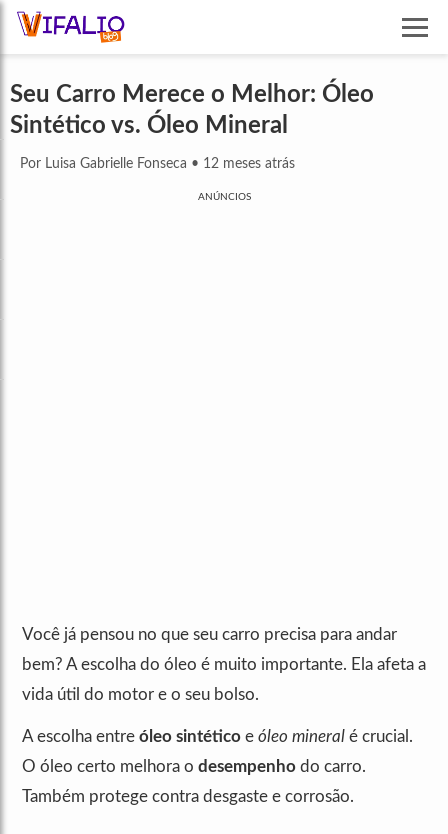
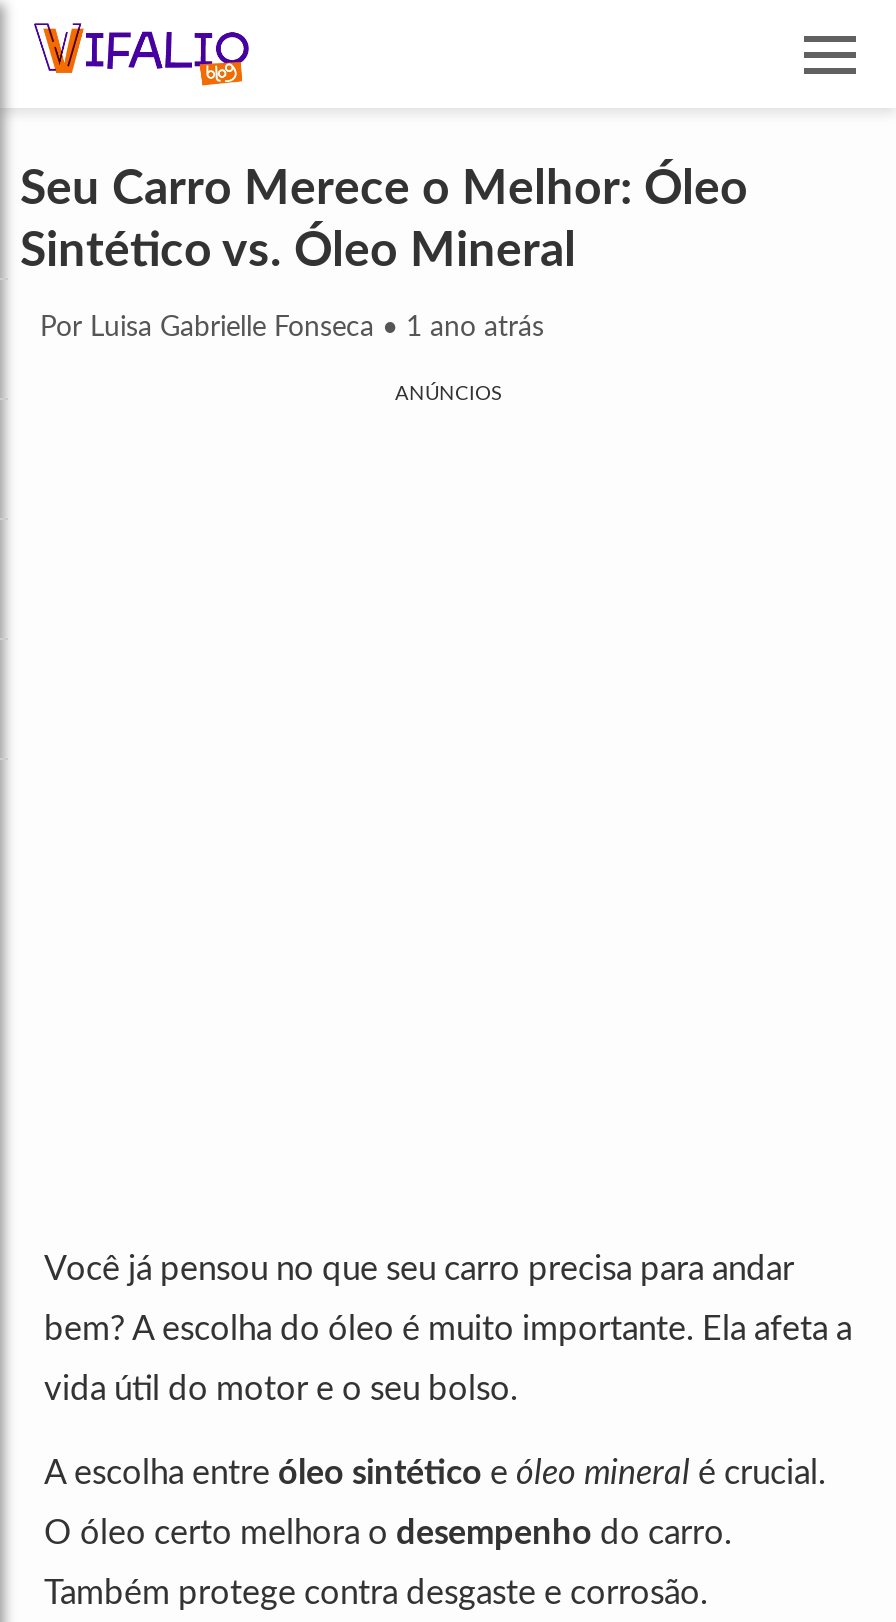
[20,157,295,171] Por Luisa Gabrielle Fonseca • 12 meses atrás -> [40,314,544,342] Por Luisa Gabrielle Fonseca • 1 ano atrás

